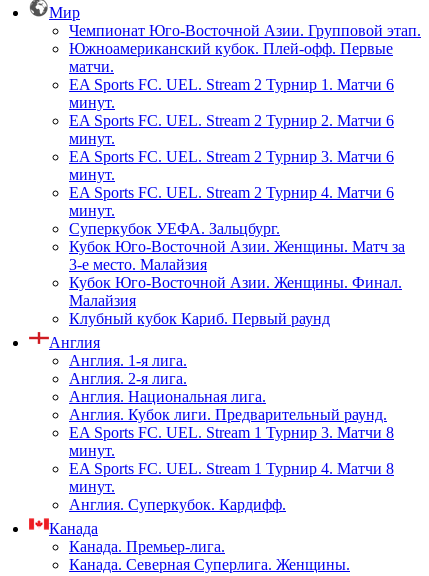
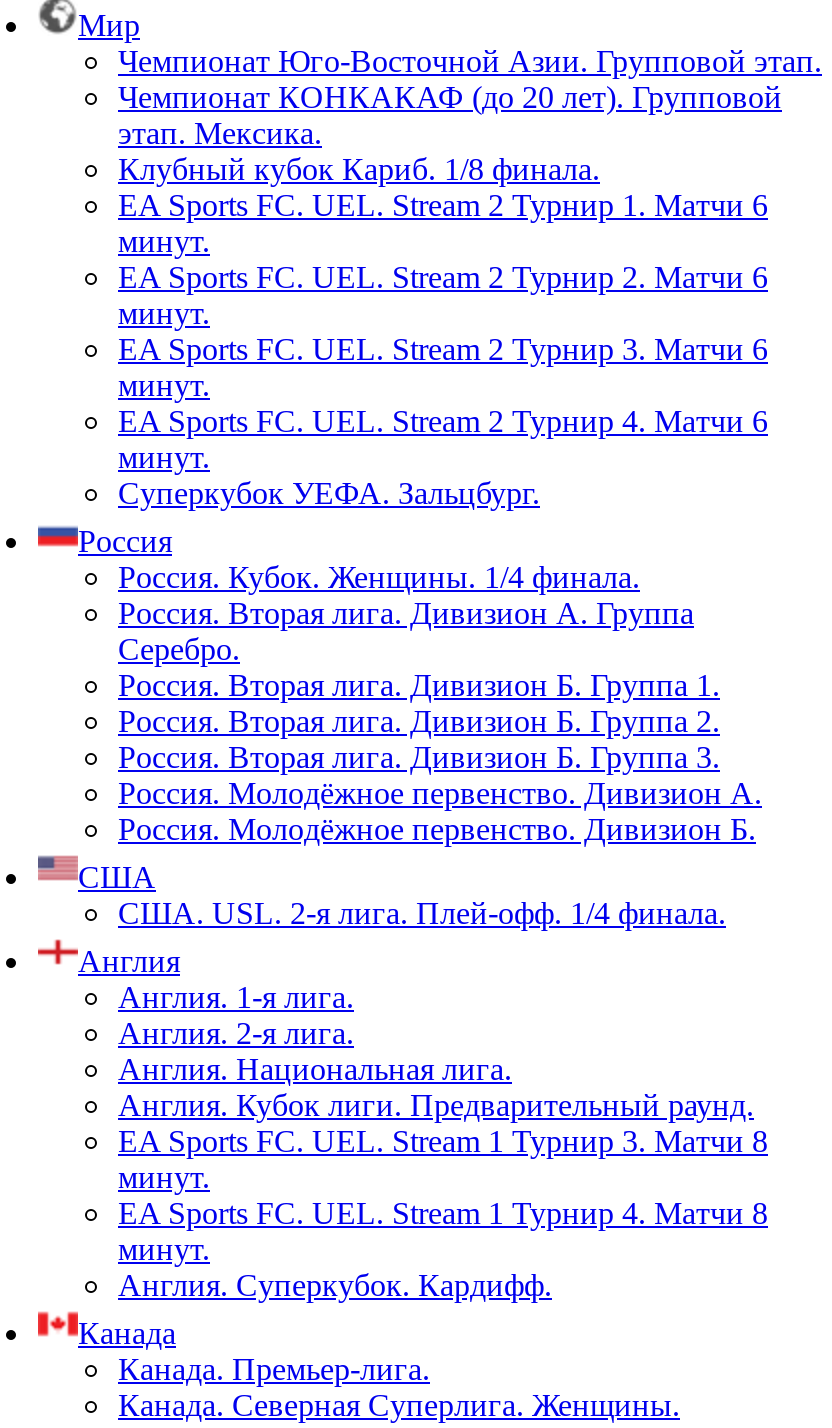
[69,40,393,75] Южноамериканский кубок. Плей-офф. Первые | матчи. -> [118,80,782,186] Чемпионат КОНКАКАФ (до 20 лет). Групповой | этап. Мексика. | Клубный кубок Кариб. 1/8 финала.
[69,238,405,327] Кубок Юго-Восточной Азии. Женщины. Матч за | 3-е место. Малайзия | Кубок Юго-Восточной Азии. Женщины. Финал. | Малайзия | Клубный кубок Кариб. Первый раунд -> [78,524,762,930] Россия | Россия. Кубок. Женщины. 1/4 финала. | Россия. Вторая лига. Дивизион А. Группа | Серебро. | Россия. Вторая лига. Дивизион Б. Группа 1. | Россия. Вторая лига. Дивизион Б. Группа 2. | Россия. Вторая лига. Дивизион Б. Группа 3. | Россия. Молодёжное первенство. Дивизион А. | Россия. Молодёжное первенство. Дивизион Б. | США | США. USL. 2-я лига. Плей-офф. 1/4 финала.

